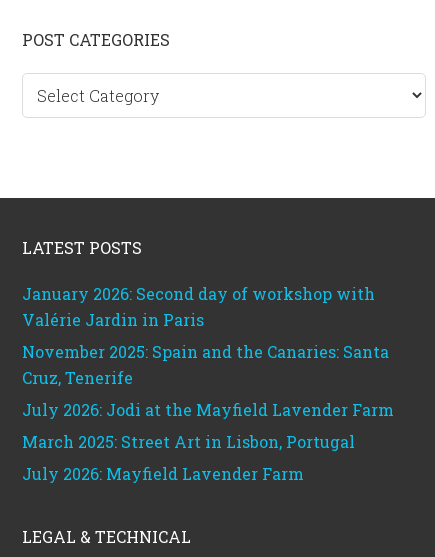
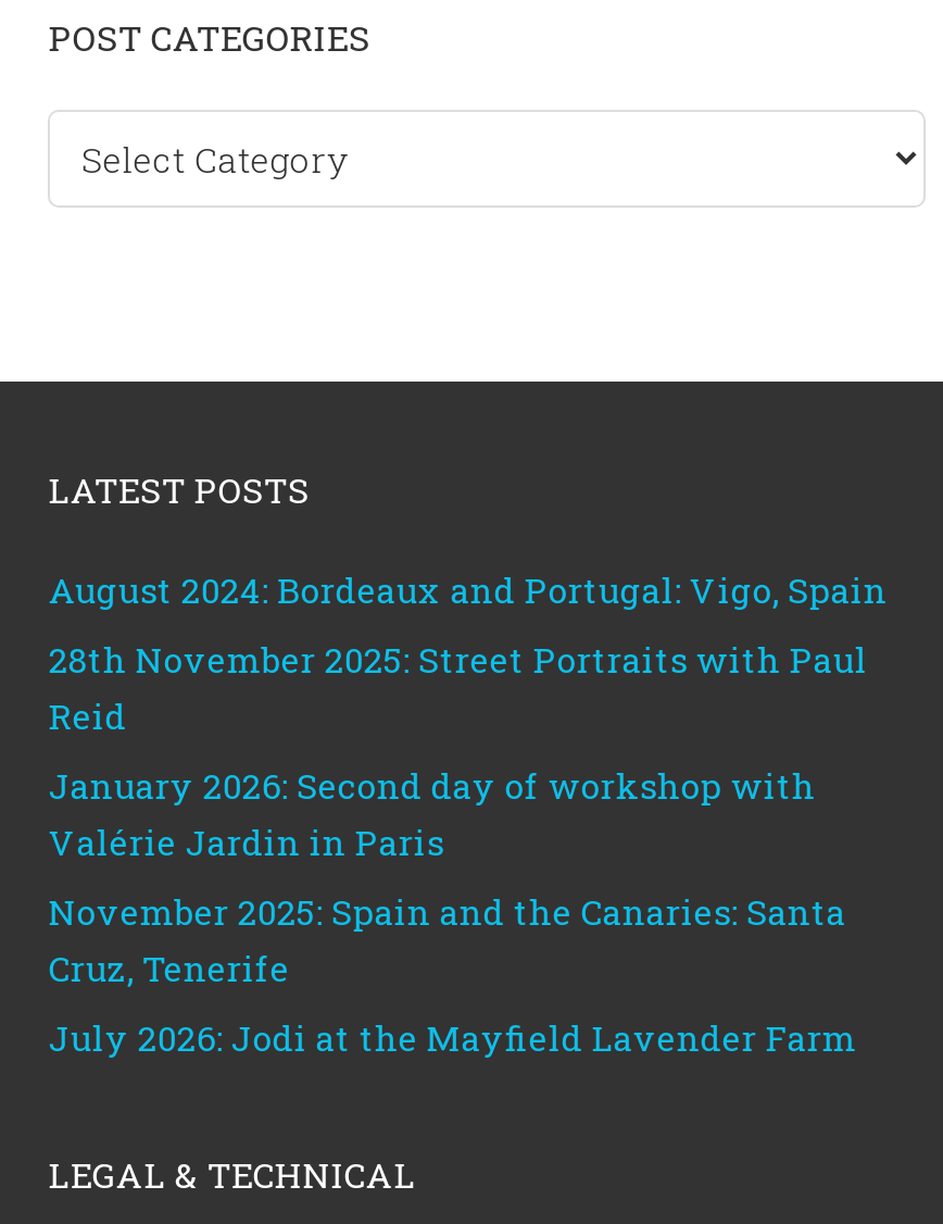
none -> [49,567,887,739] August 2024: Bordeaux and Portugal: Vigo, Spain | 28th November 2025: Street Portraits with Paul | Reid
moved [22,283,394,420] -> [49,763,857,1061]: January 2026: Second day of workshop with | Valérie Jardin in Paris | November 2025: Spain and the Canaries: Santa | Cruz, Tenerife | July 2026: Jodi at the Mayfield Lavender Farm
[22,431,355,484] March 2025: Street Art in Lisbon, Portugal | July 2026: Mayfield Lavender Farm -> none

